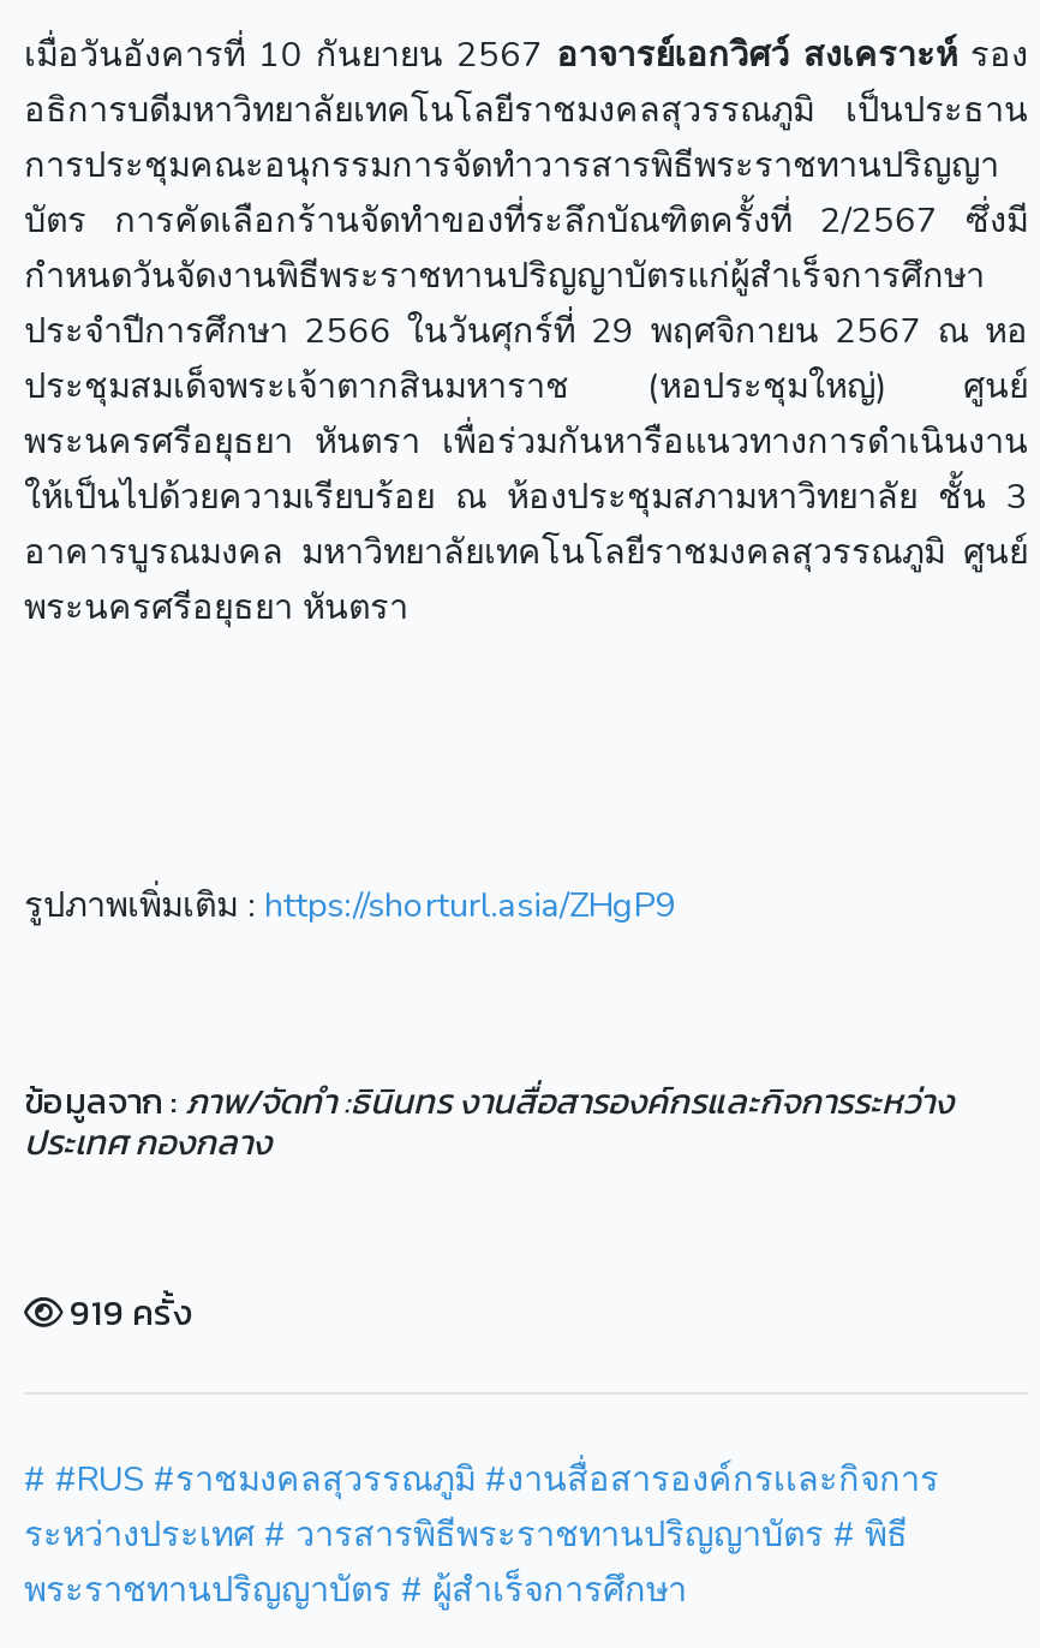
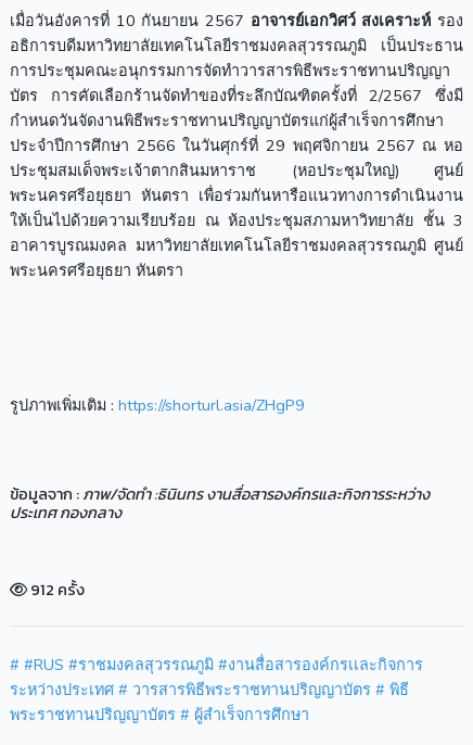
[62,1286,192,1339] 919 ครั้ง -> [27,578,85,601] 912 ครั้ง

